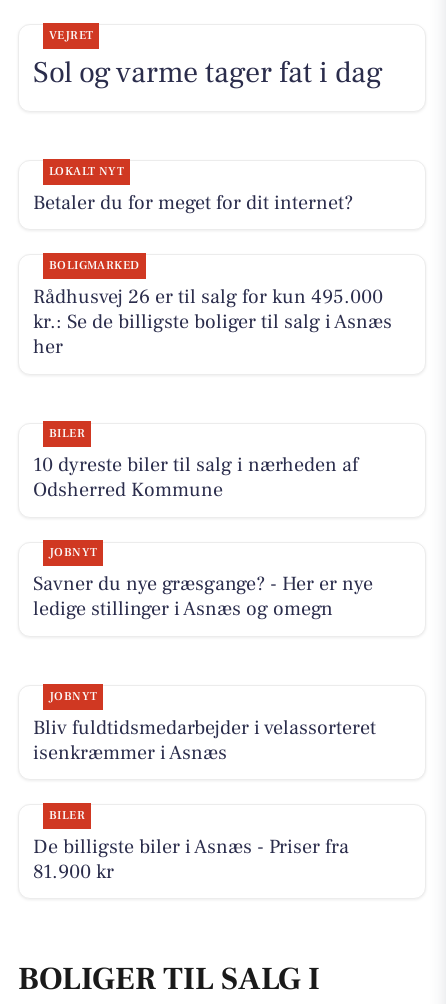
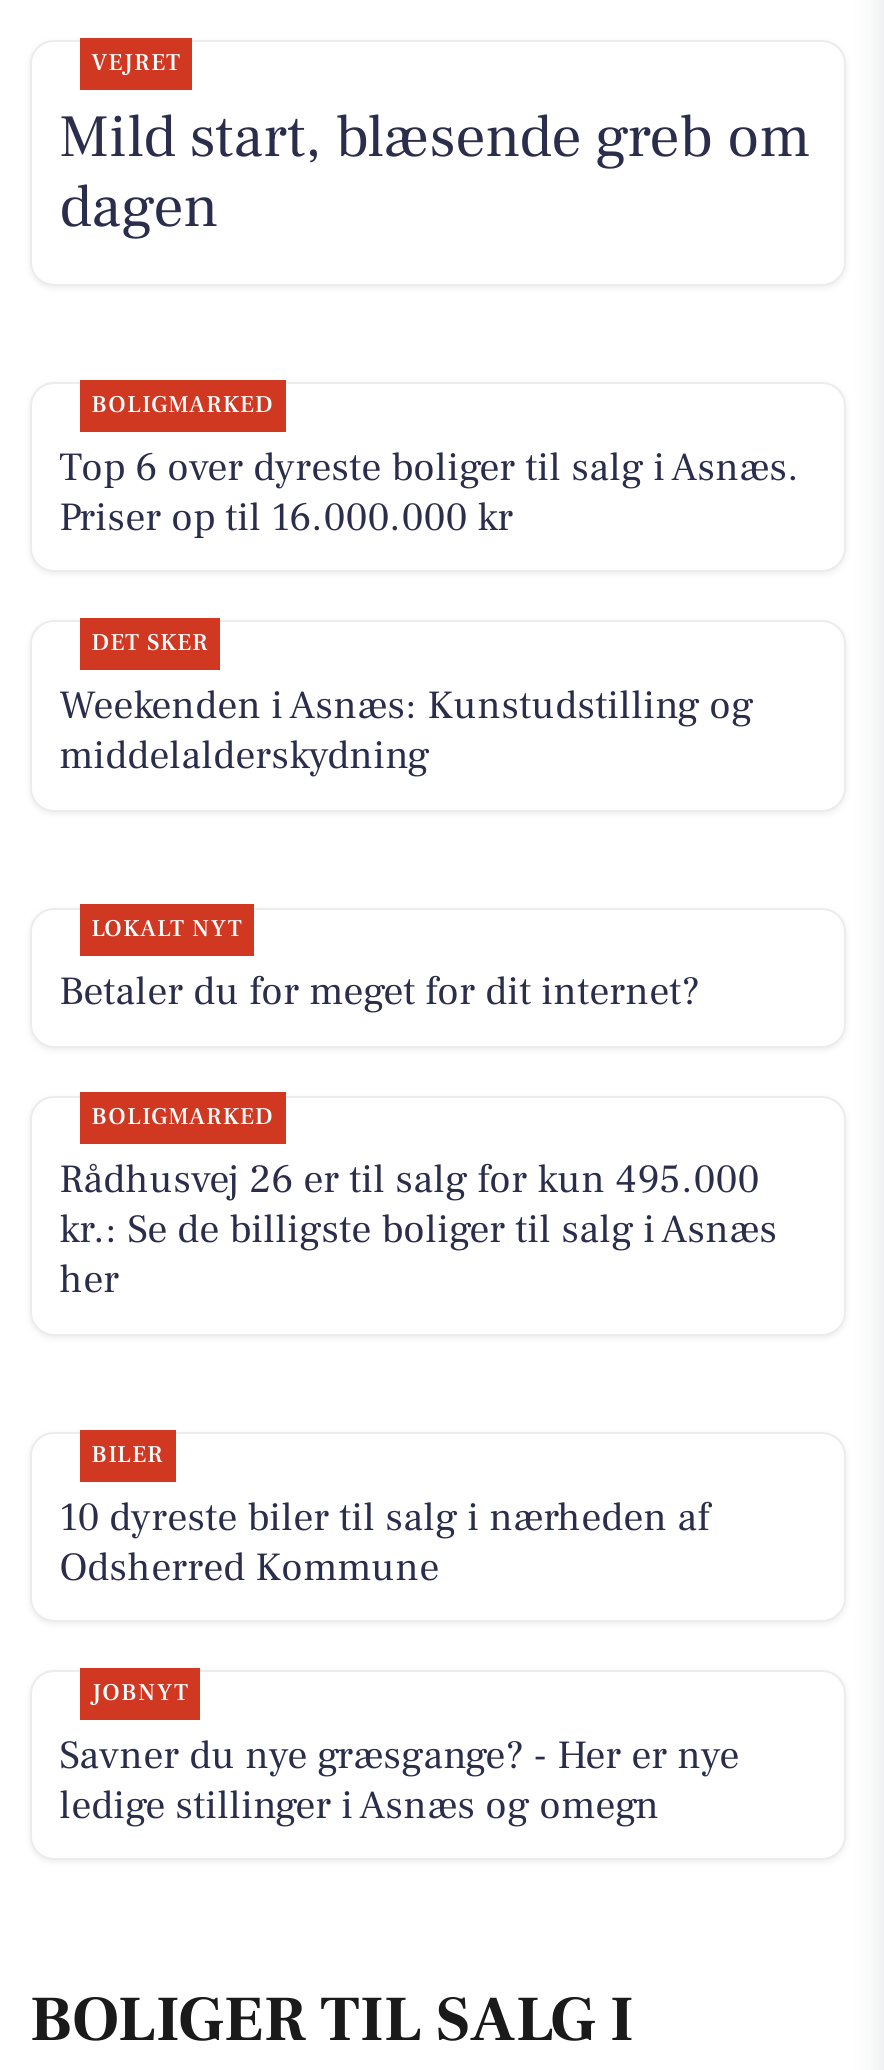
[33,53,383,92] Sol og varme tager fat i dag -> [59,97,811,782] Mild start, blæsende greb om | dagen | BOLIGMARKED | Top 6 over dyreste boliger til salg i Asnæs. | Priser op til 16.000.000 kr | DET SKER | Weekenden i Asnæs: Kunstudstilling og | middelalderskydning
moved [33,164,392,622] -> [59,914,777,1831]: LOKALT NYT | Betaler du for meget for dit internet? | BOLIGMARKED | ... | Savner du nye græsgange? - Her er nye | ledige stillinger i Asnæs og omegn
[33,688,376,885] JOBNYT | Bliv fuldtidsmedarbejder i velassorteret | isenkræmmer i Asnæs | BILER | De billigste biler i Asnæs - Priser fra | 81.900 kr -> none

